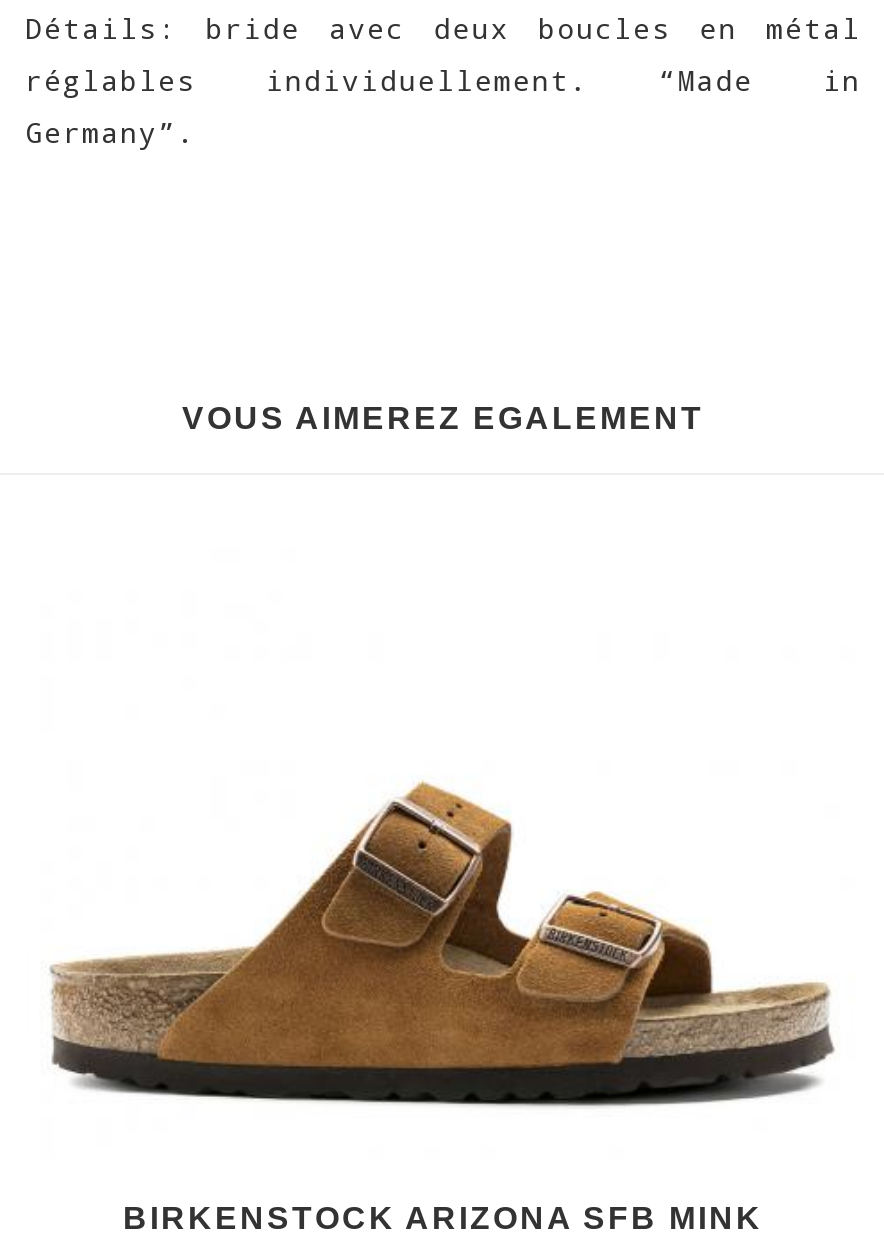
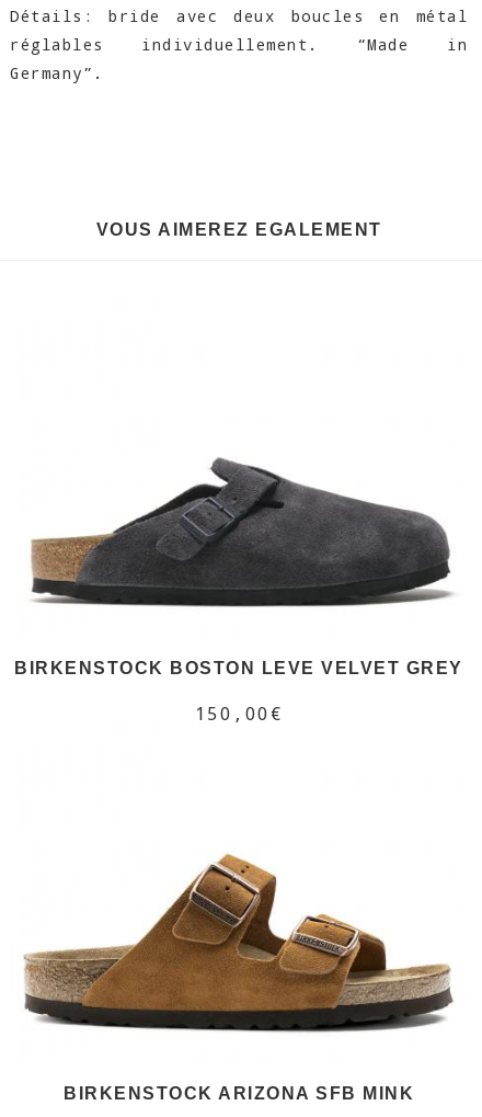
none -> [14,659,463,725] BIRKENSTOCK BOSTON LEVE VELVET GREY | 150,00€
none -> [30,457,452,607] [image]

